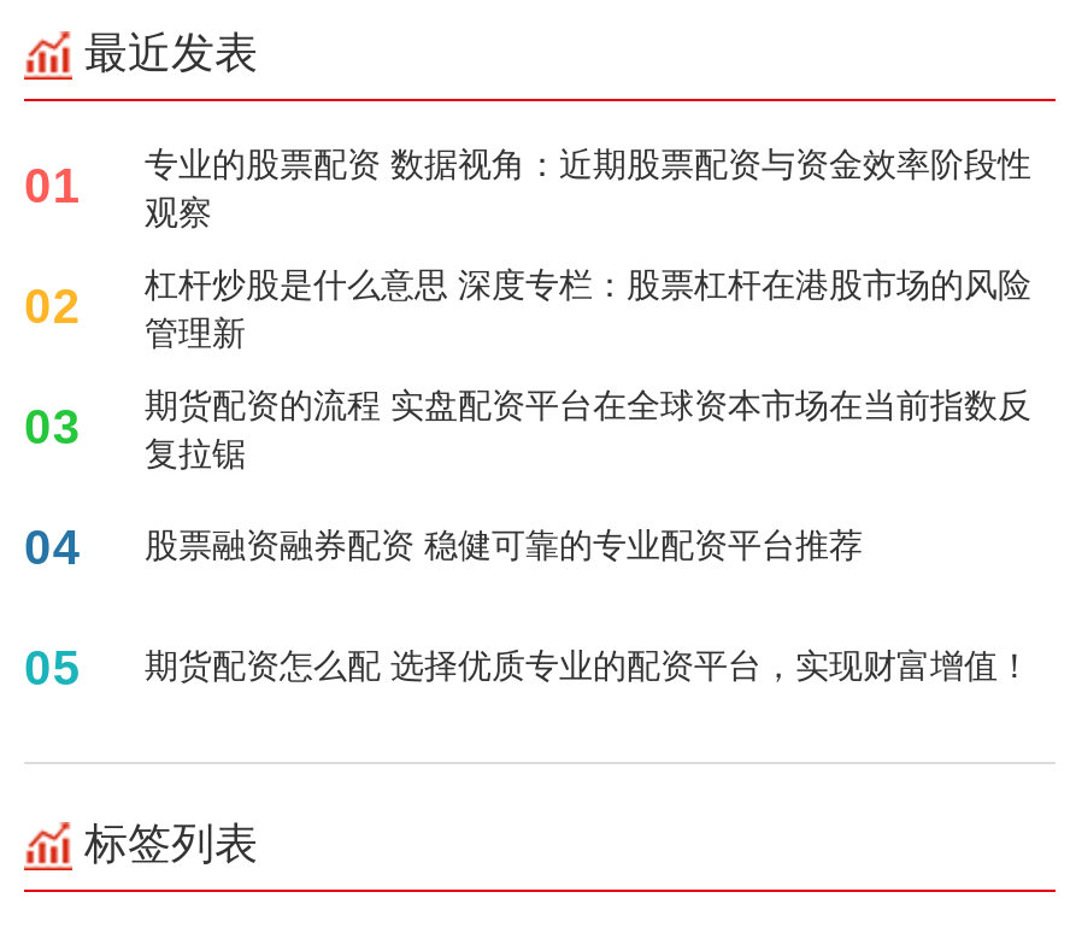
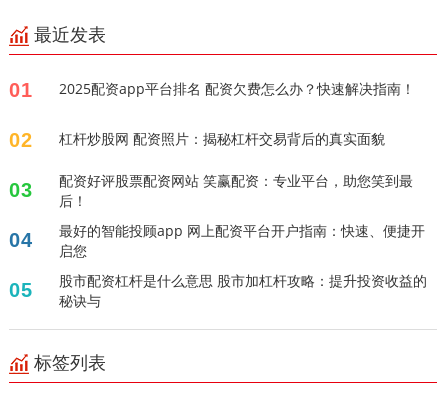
[145,139,1031,233] 专业的股票配资 数据视角：近期股票配资与资金效率阶段性 | 观察 -> [59,78,415,97] 2025配资app平台排名 配资欠费怎么办？快速解决指南！
[145,259,1031,353] 杠杆炒股是什么意思 深度专栏：股票杠杆在港股市场的风险 | 管理新 -> [59,128,385,147] 杠杆炒股网 配资照片：揭秘杠杆交易背后的真实面貌
[145,380,1031,474] 期货配资的流程 实盘配资平台在全球资本市场在当前指数反 | 复拉锯 -> [59,170,413,209] 配资好评股票配资网站 笑赢配资：专业平台，助您笑到最 | 后！
[145,520,863,565] 股票融资融券配资 稳健可靠的专业配资平台推荐 -> [59,220,425,259] 最好的智能投顾app 网上配资平台开户指南：快速、便捷开 | 启您
[145,640,1031,686] 期货配资怎么配 选择优质专业的配资平台，实现财富增值！ -> [59,270,427,309] 股市配资杠杆是什么意思 股市加杠杆攻略：提升投资收益的 | 秘诀与

